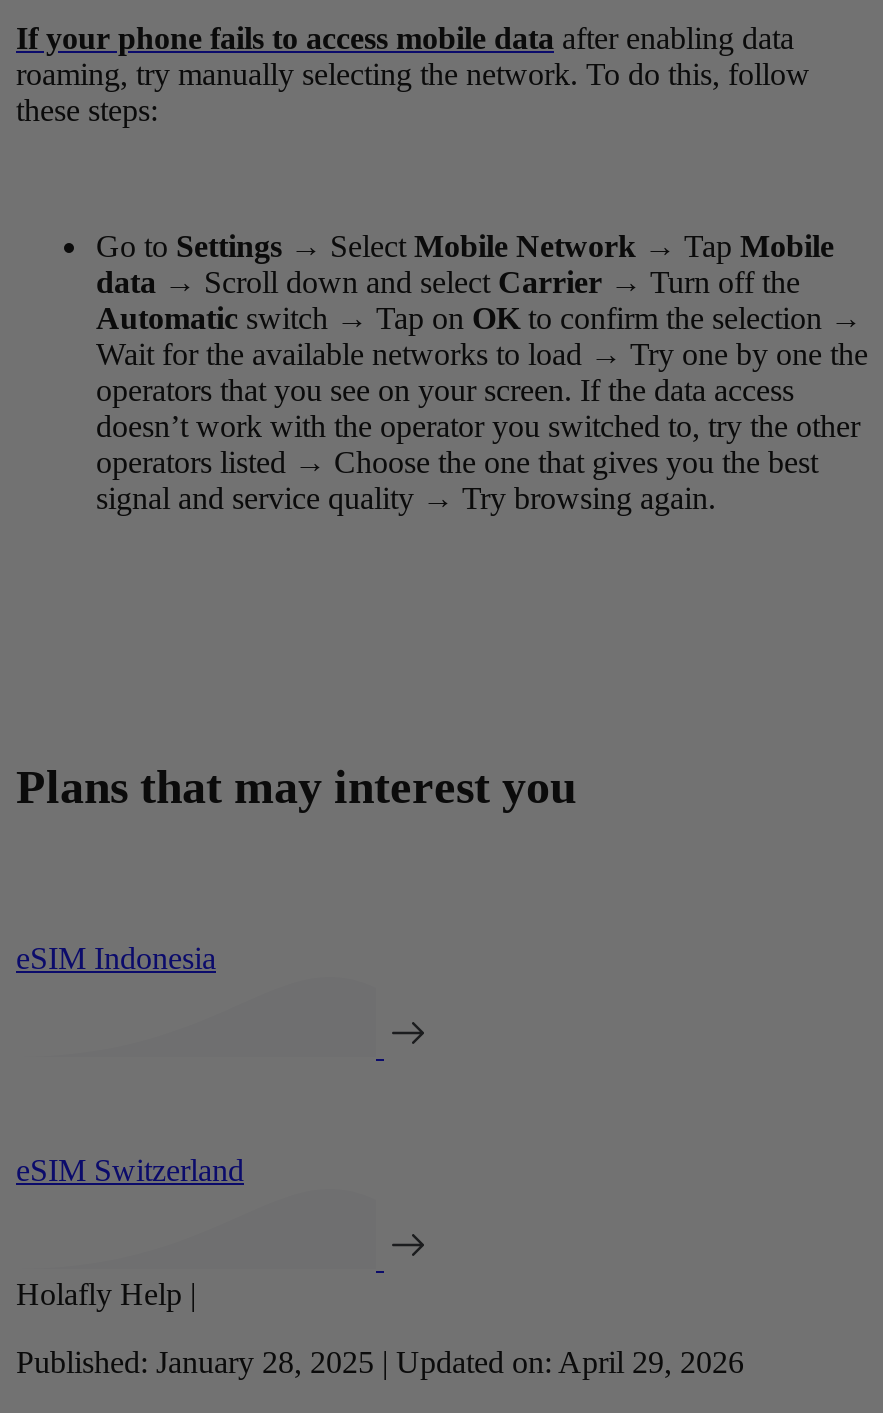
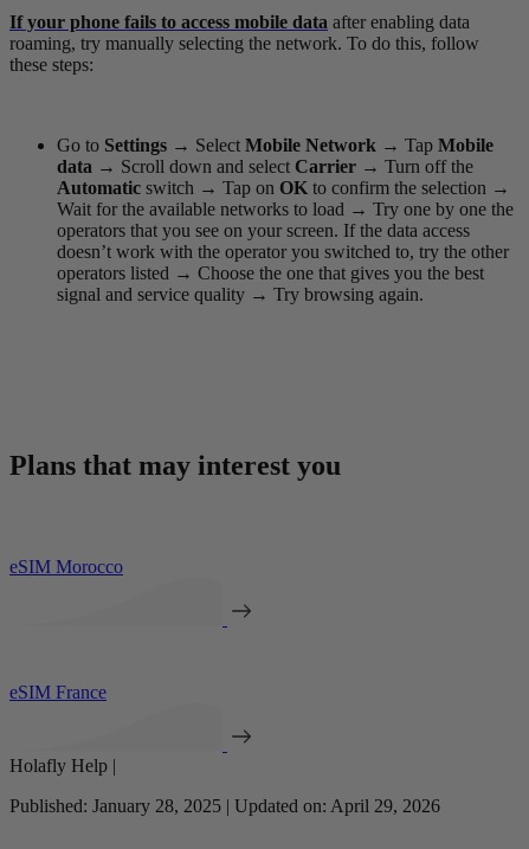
[16,942,216,976] eSIM Indonesia -> [9,557,123,577] eSIM Morocco
[16,1154,244,1188] eSIM Switzerland -> [9,683,107,703] eSIM France

